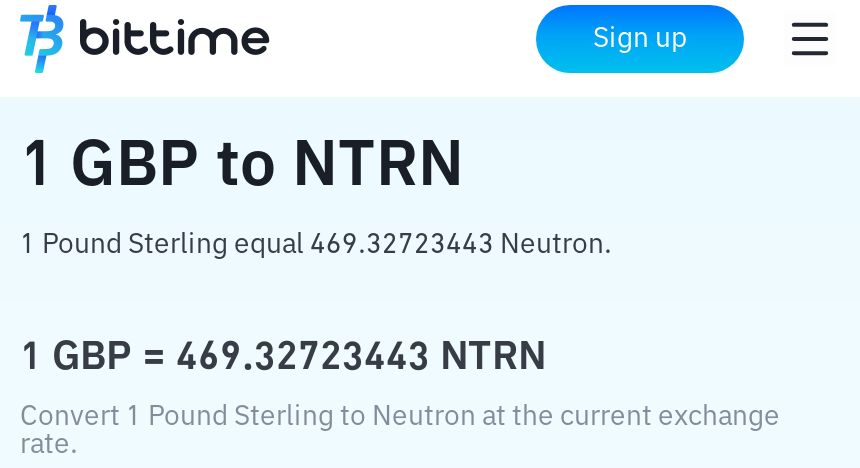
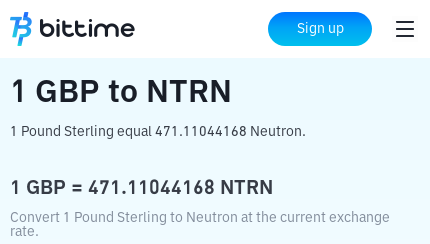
[20,231,612,259] 1 Pound Sterling equal 469.32723443 Neutron. -> [10,125,306,139] 1 Pound Sterling equal 471.11044168 Neutron.
[20,337,546,377] 1 GBP = 469.32723443 NTRN -> [10,178,273,198] 1 GBP = 471.11044168 NTRN

